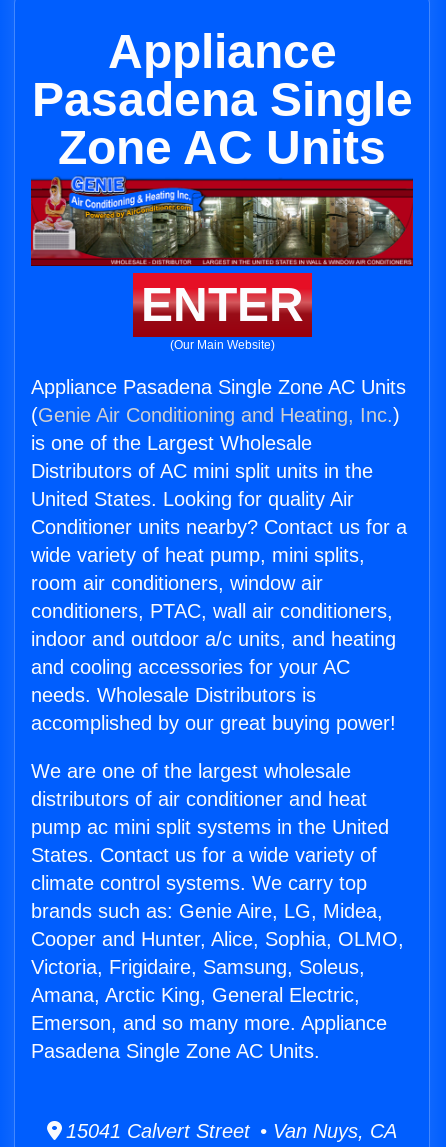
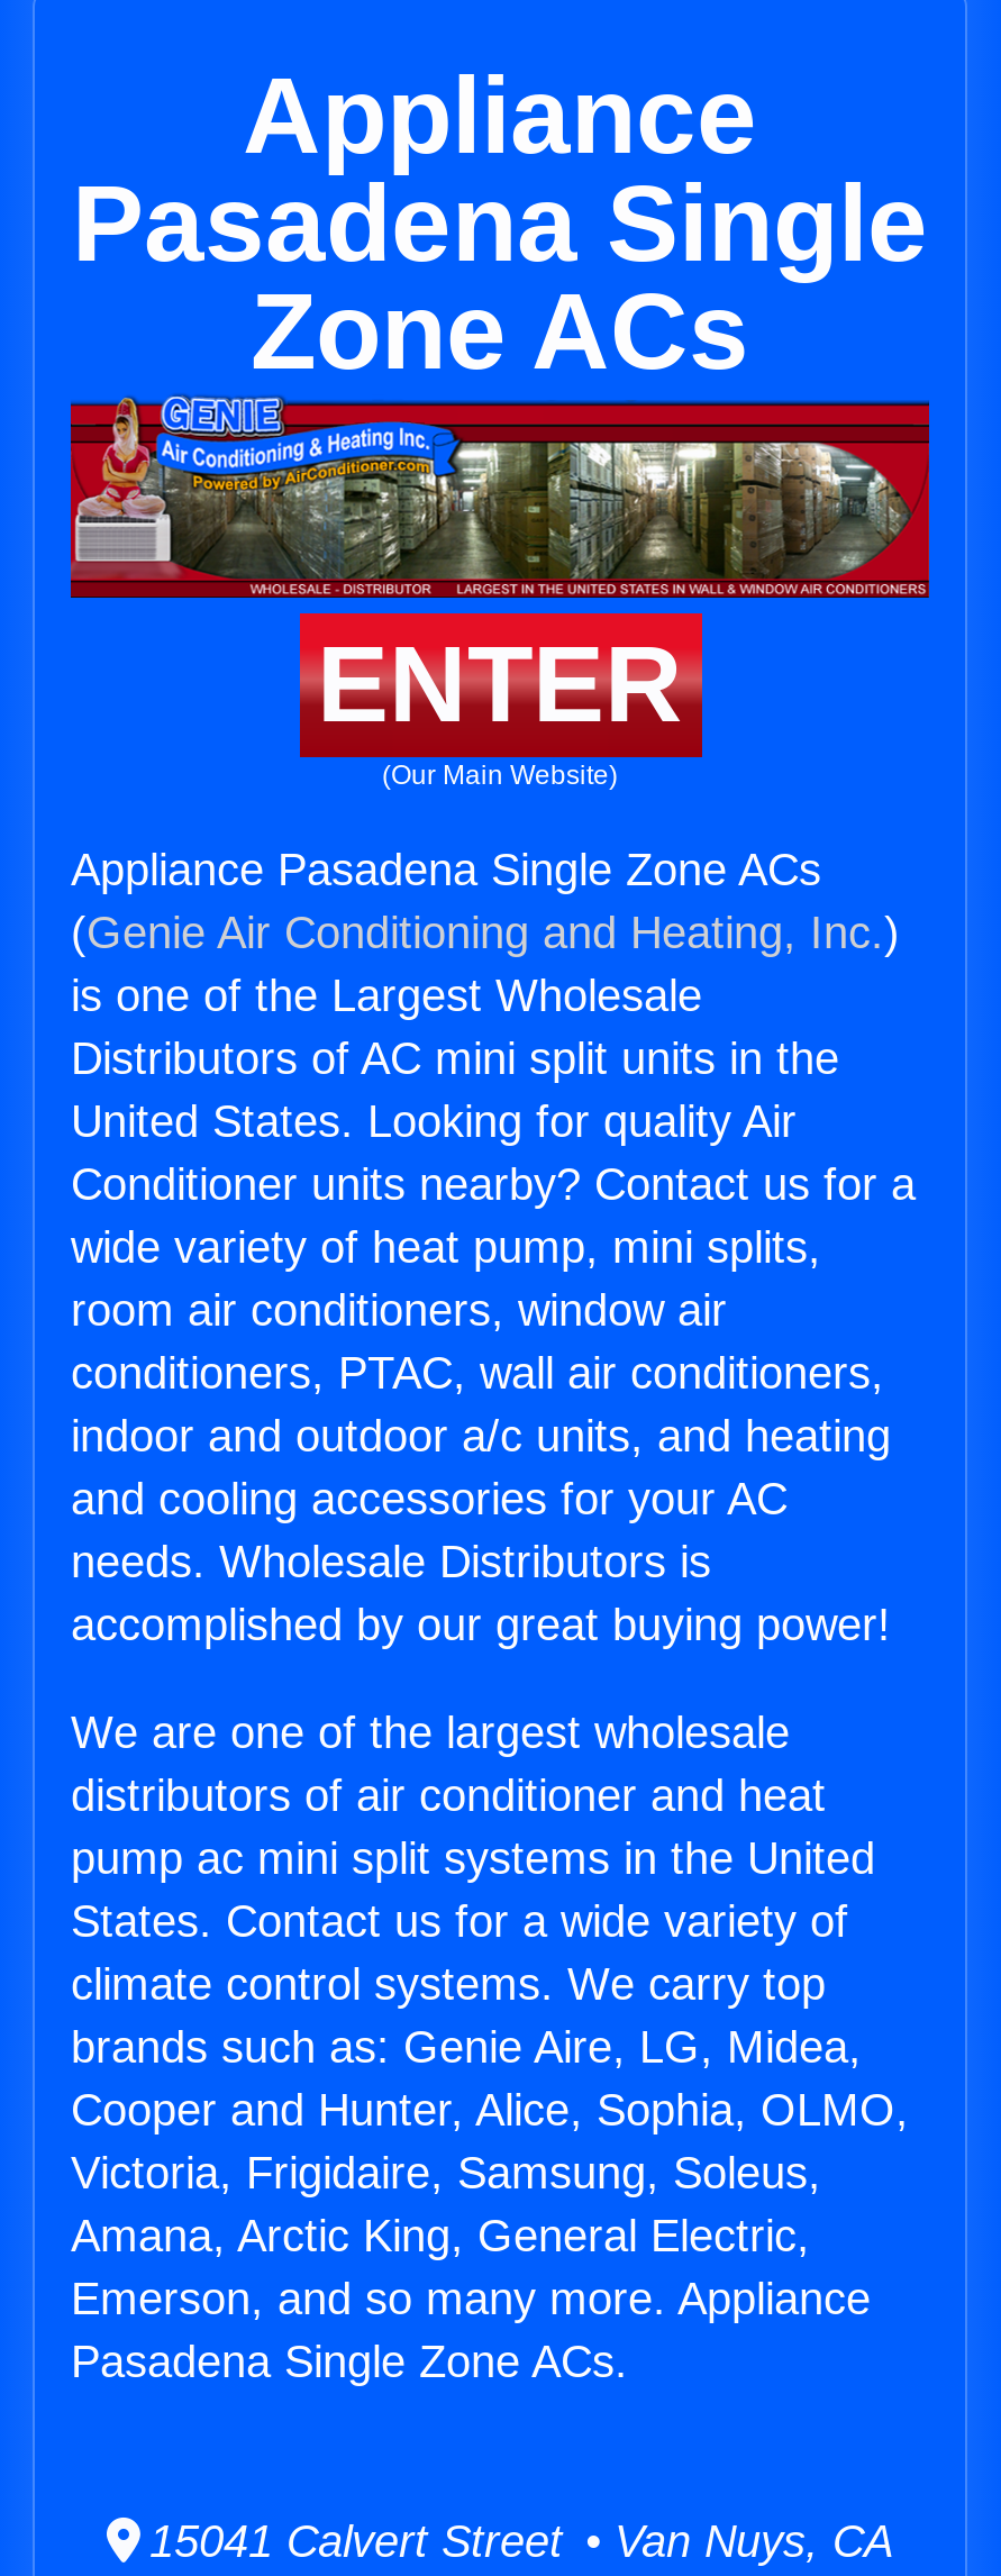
[58,121,386,174] Zone AC Units -> [251,272,749,391] Zone ACs
[31,376,406,398] Appliance Pasadena Single Zone AC Units -> [71,845,821,894] Appliance Pasadena Single Zone ACs
[31,1040,320,1062] Pasadena Single Zone AC Units. -> [71,2337,628,2386] Pasadena Single Zone ACs.

